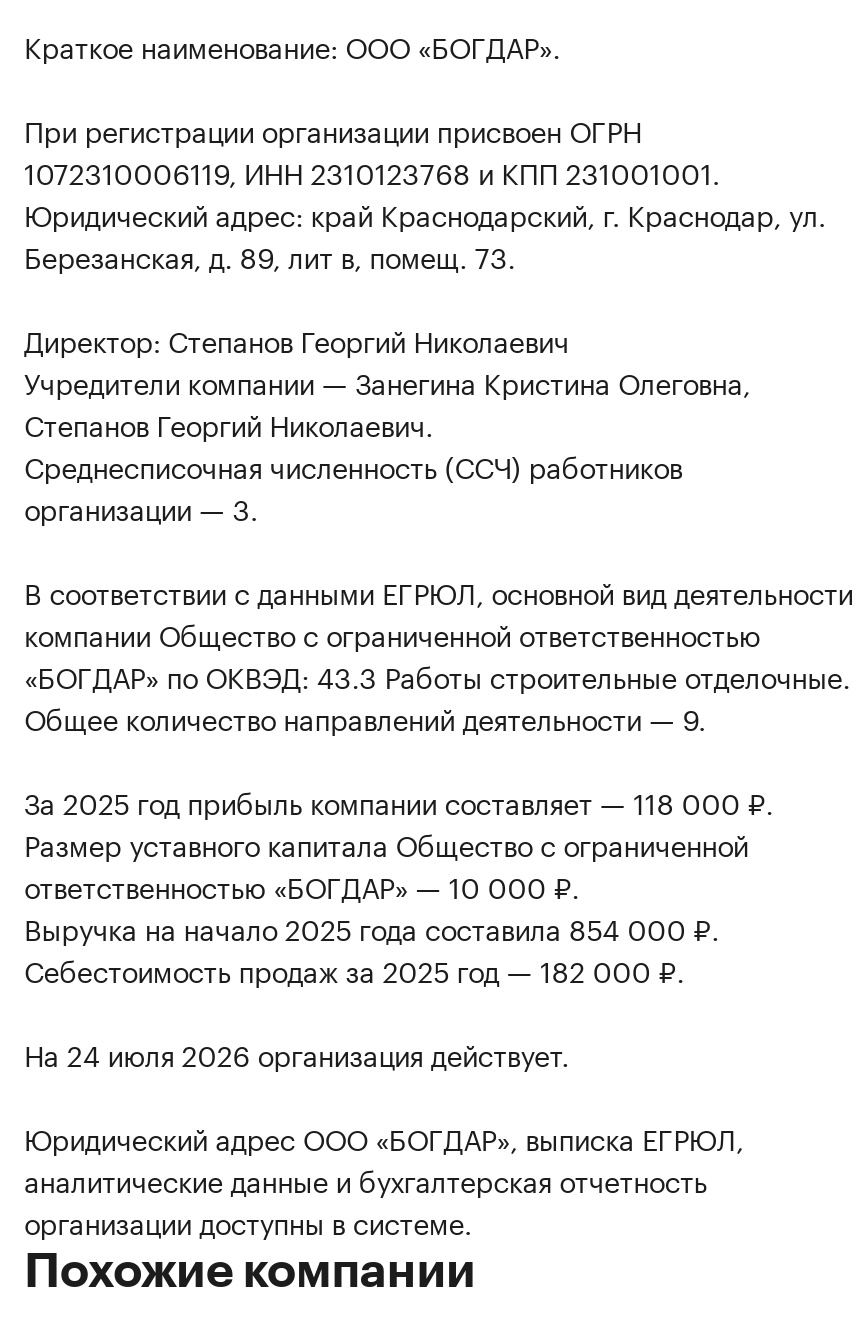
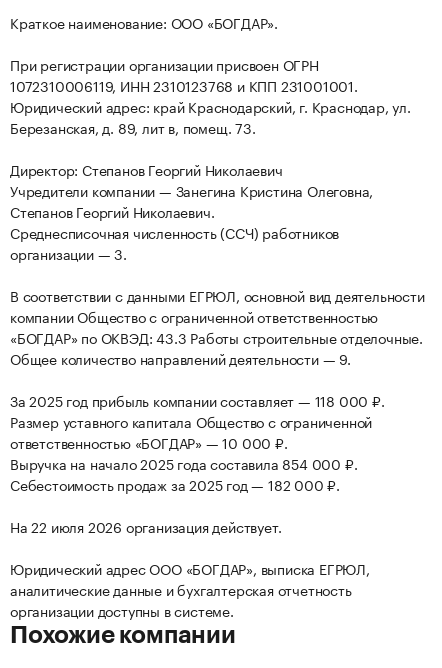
[24,1032,569,1076] На 24 июля 2026 организация действует. -> [10,515,281,537] На 22 июля 2026 организация действует.

